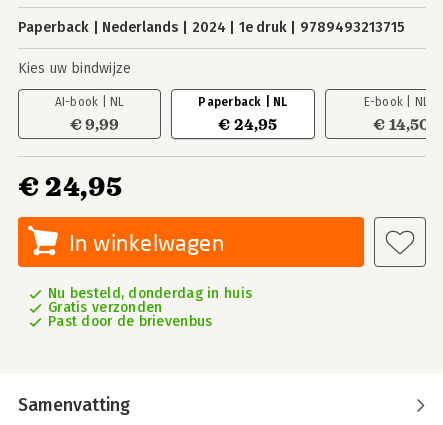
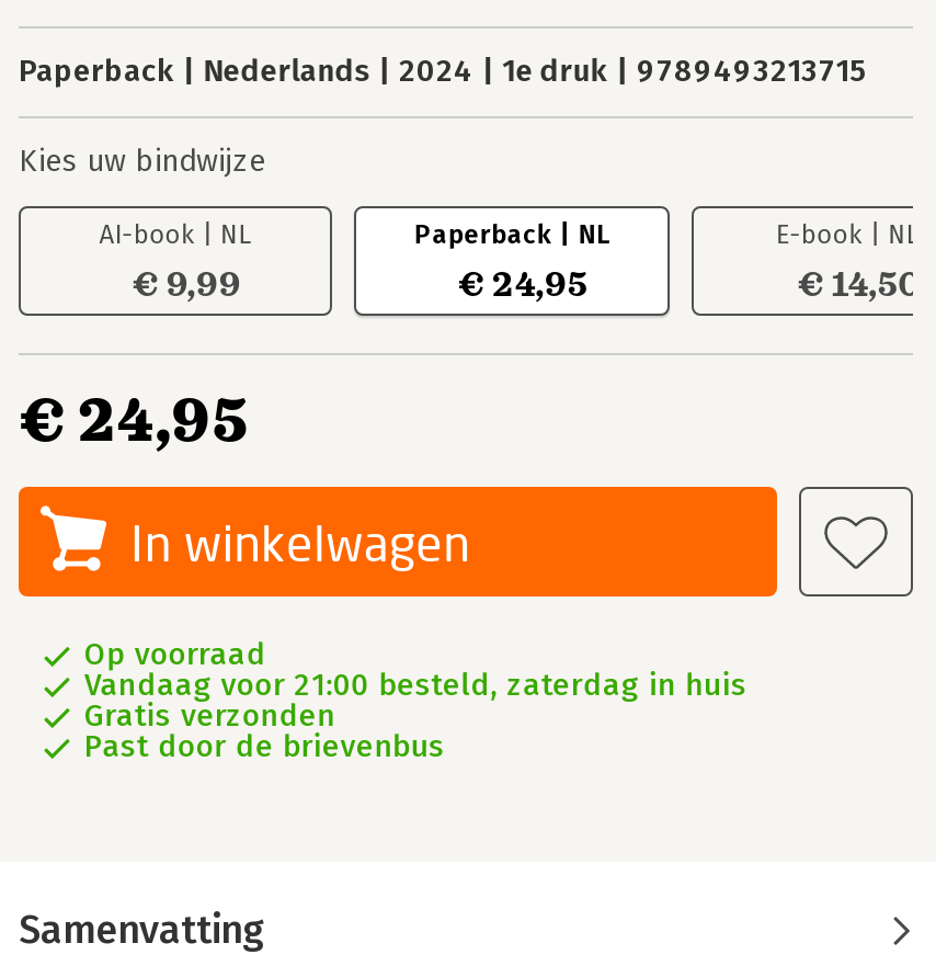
[48,285,252,302] Nu besteld, donderdag in huis -> [84,636,747,704] Op voorraad | Vandaag voor 21:00 besteld, zaterdag in huis

